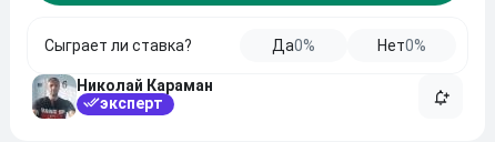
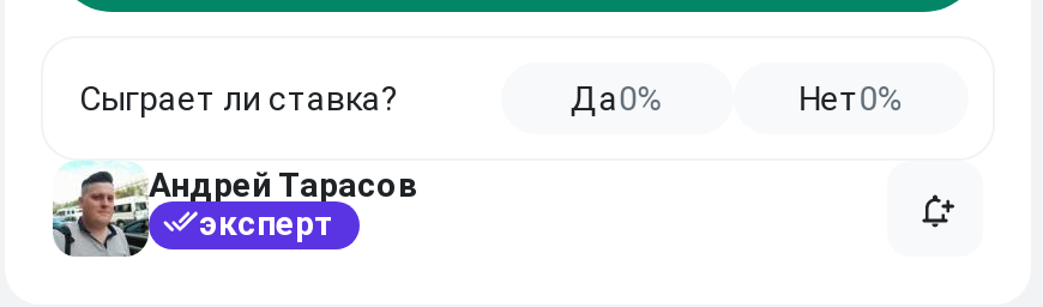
[32,74,213,119] [image] | Николай Караман -> [53,163,417,257] [image] | Андрей Тарасов

